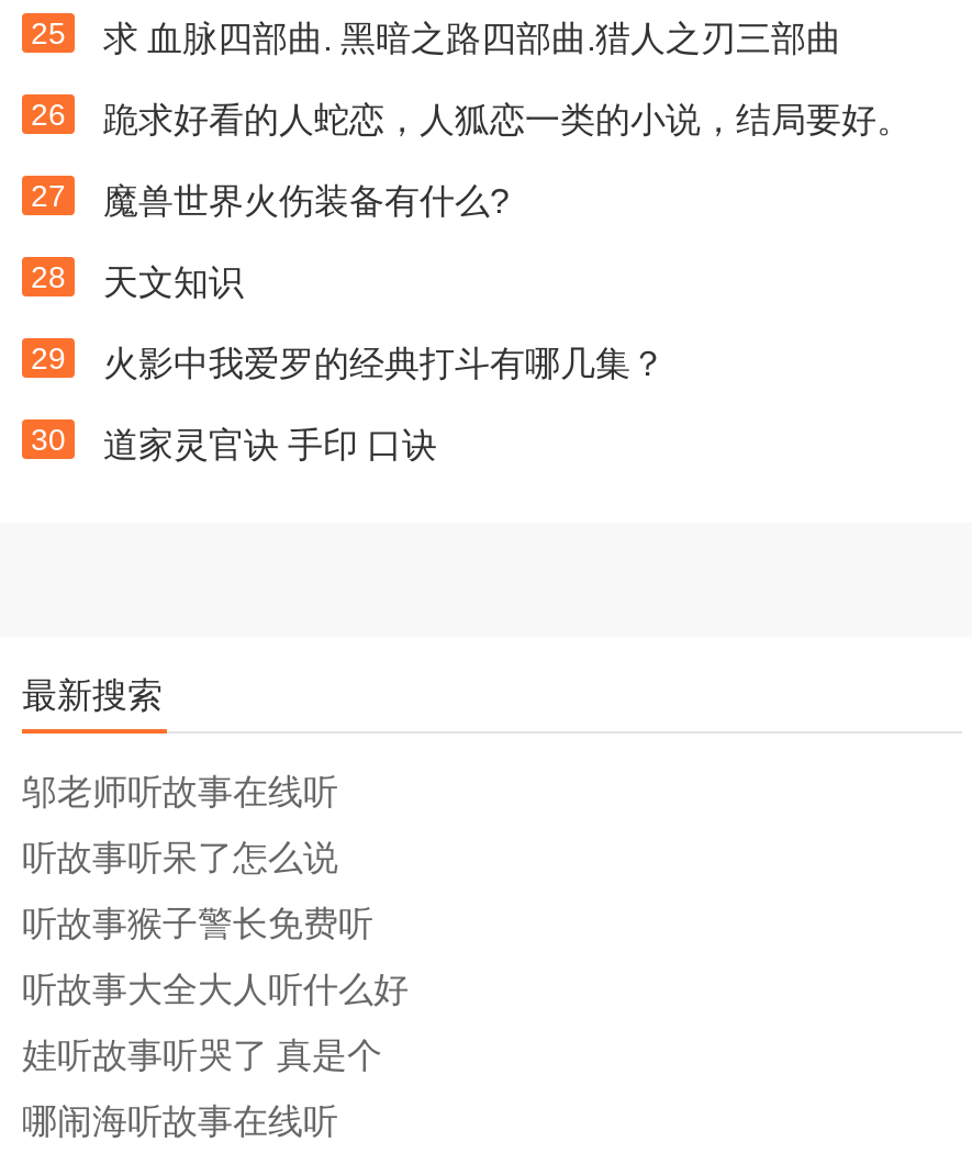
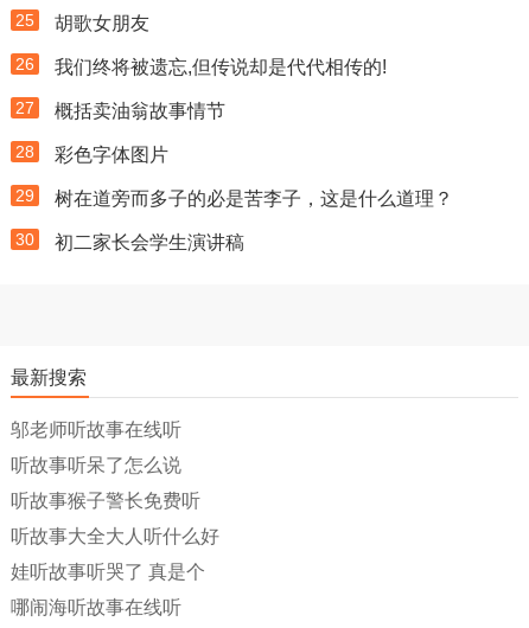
[103,20,841,57] 求 血脉四部曲. 黑暗之路四部曲.猎人之刃三部曲 -> [55,13,149,33] 胡歌女朋友
[103,101,912,138] 跪求好看的人蛇恋，人狐恋一类的小说，结局要好。 -> [55,57,387,77] 我们终将被遗忘,但传说却是代代相传的!
[103,182,510,220] 魔兽世界火伤装备有什么? -> [55,101,225,121] 概括卖油翁故事情节
[103,264,244,301] 天文知识 -> [55,145,168,165] 彩色字体图片
[103,345,666,382] 火影中我爱罗的经典打斗有哪几集？ -> [55,188,453,209] 树在道旁而多子的必是苦李子，这是什么道理？
[103,426,437,463] 道家灵官诀 手印 口诀 -> [55,232,244,252] 初二家长会学生演讲稿

